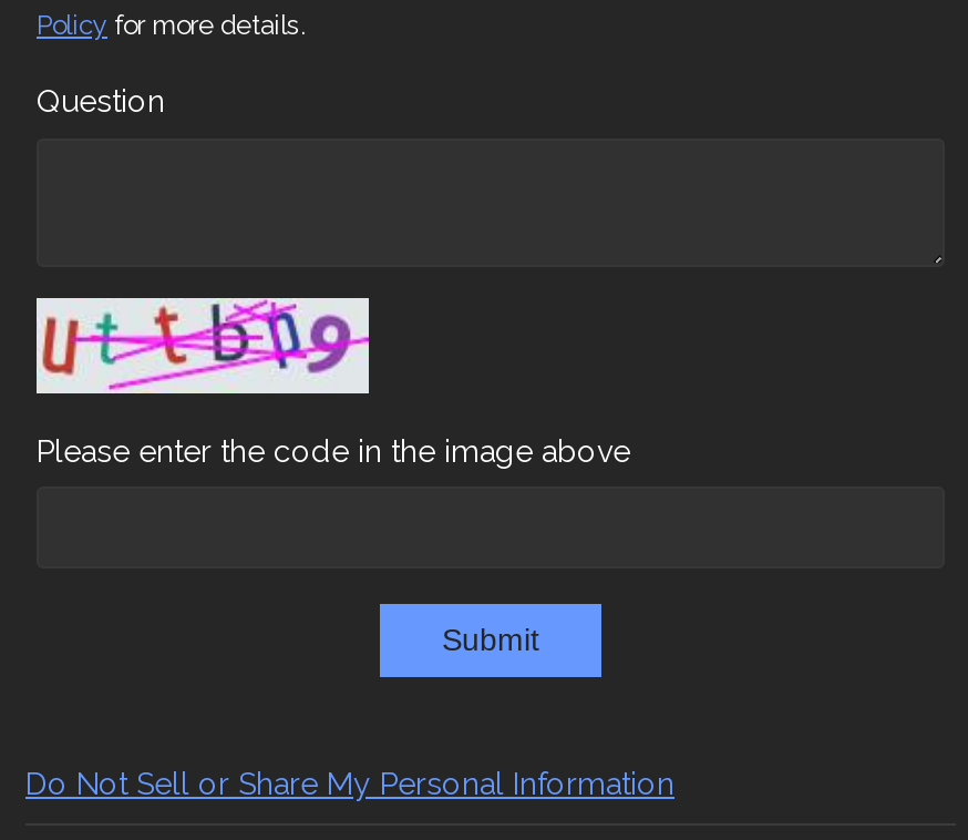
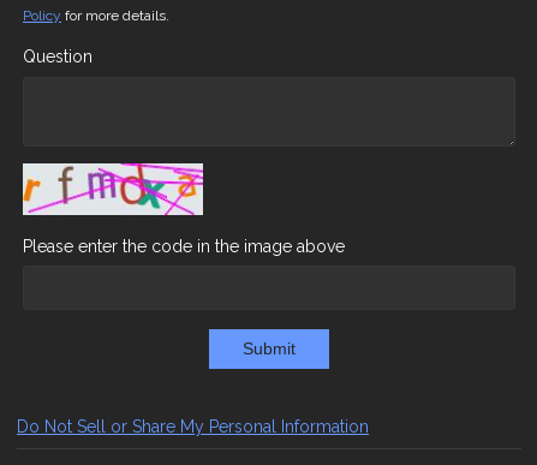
[34,296,371,396] [image] -> [22,162,204,216] [image]

